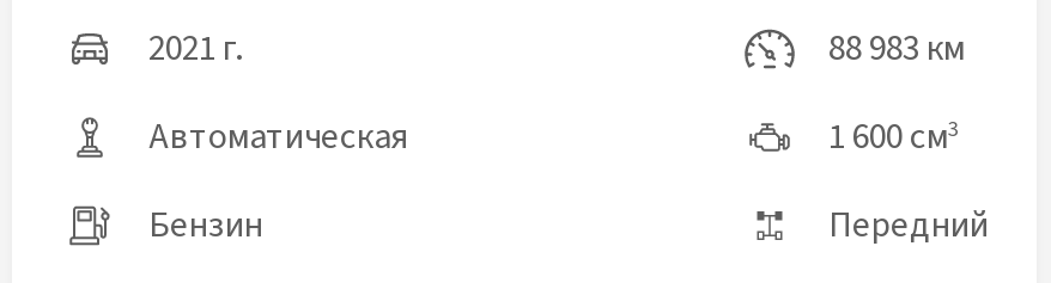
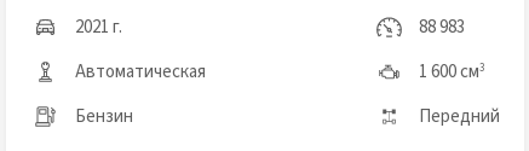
[828,23,965,73] 88 983 км -> [419,14,465,39] 88 983

